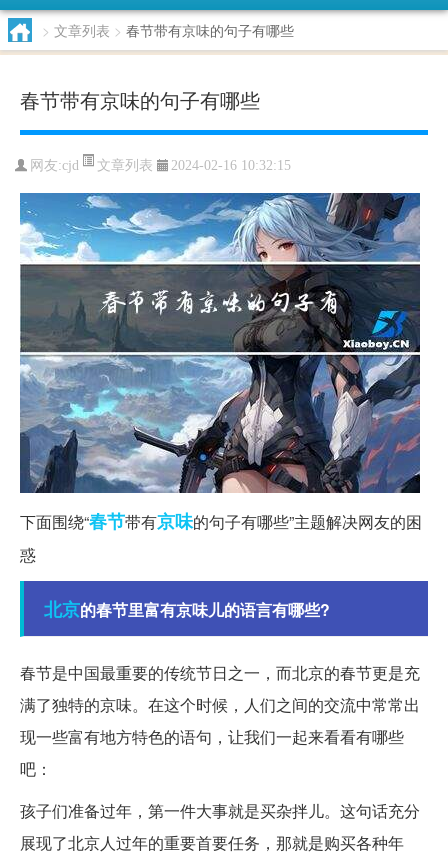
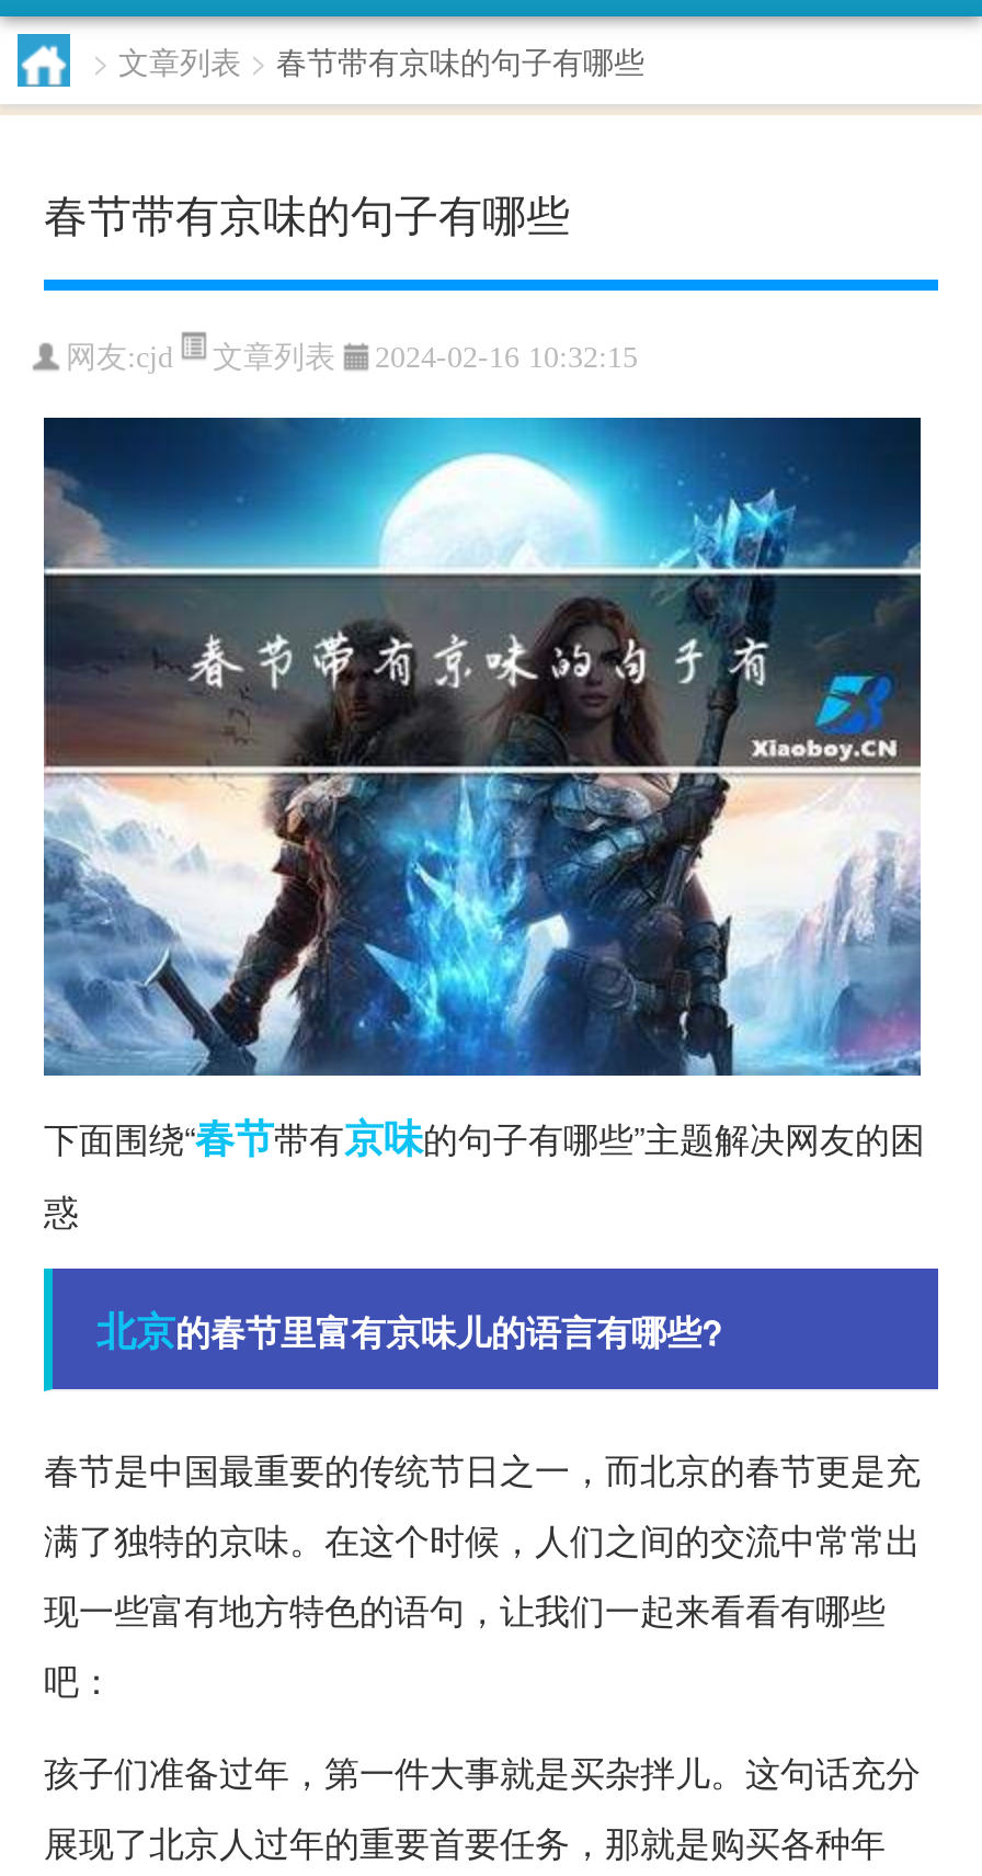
[19,192,421,494] [image] -> [42,416,923,1078] [image]

